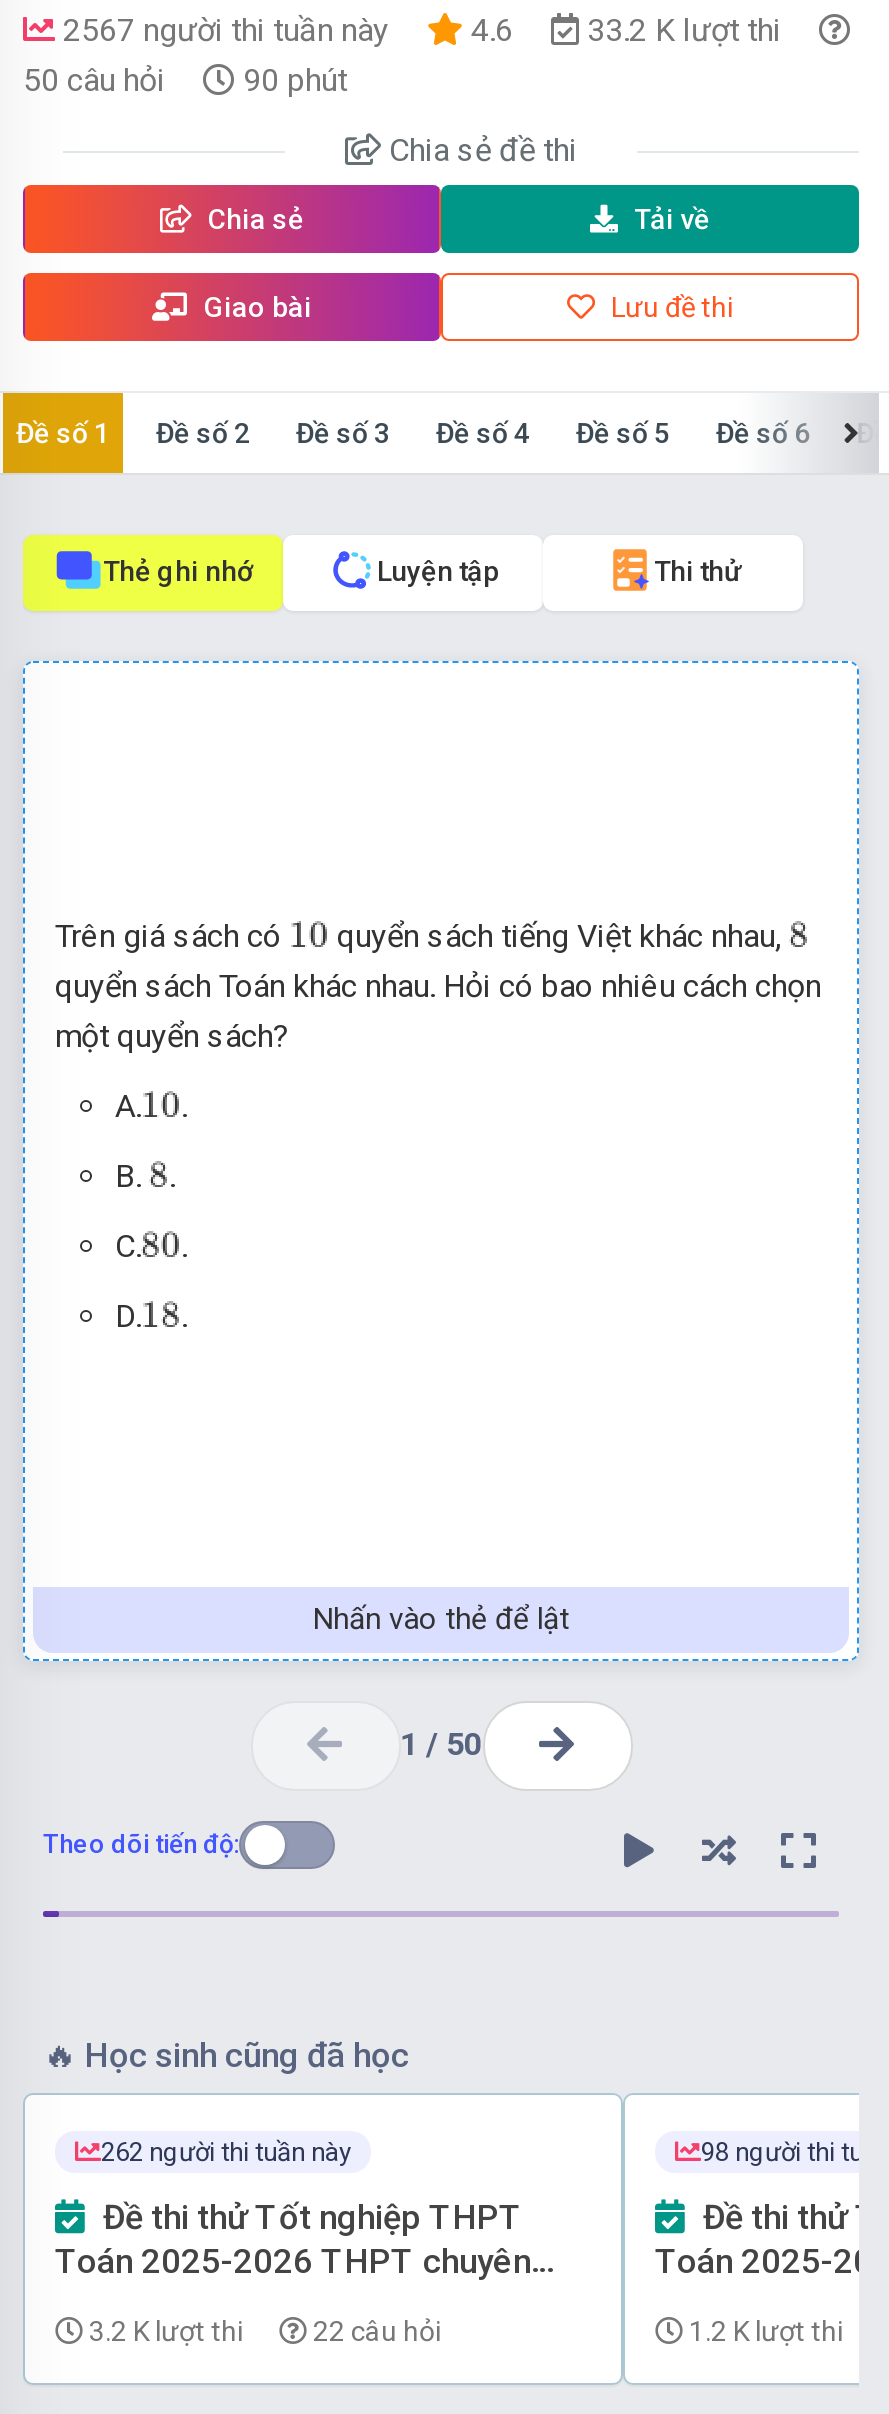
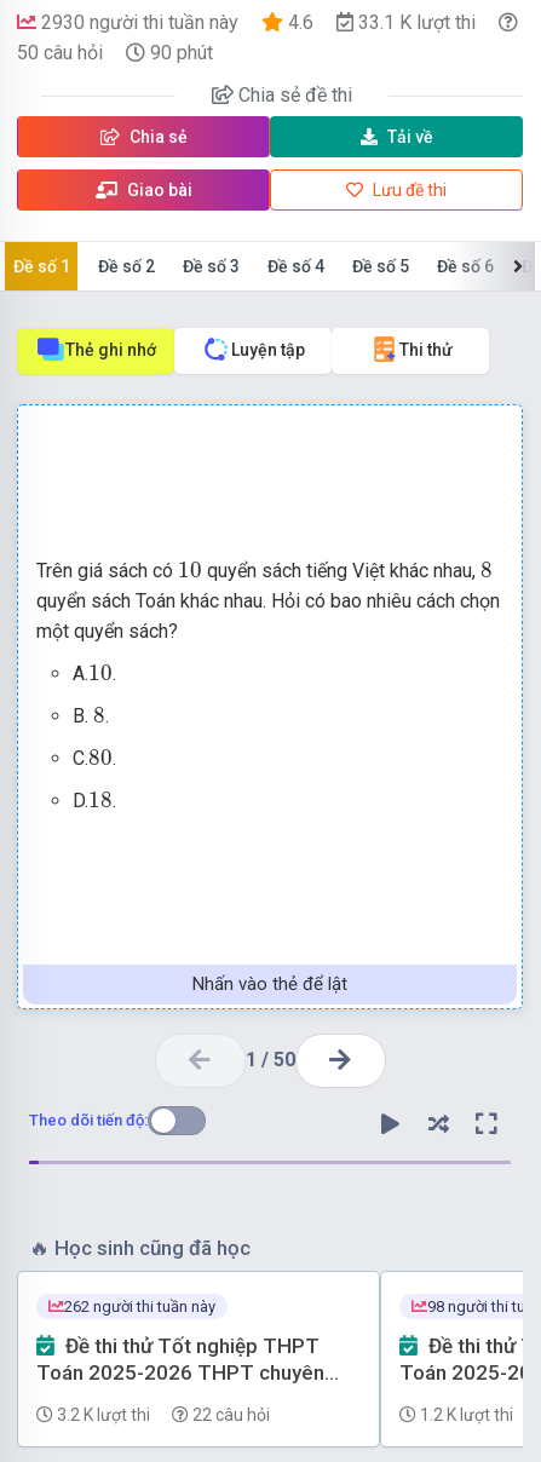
[55,11,397,49] 2567 người thi tuần này -> [36,11,243,34] 2930 người thi tuần này
[579,11,781,49] 33.2 K lượt thi -> [353,11,476,34] 33.1 K lượt thi

